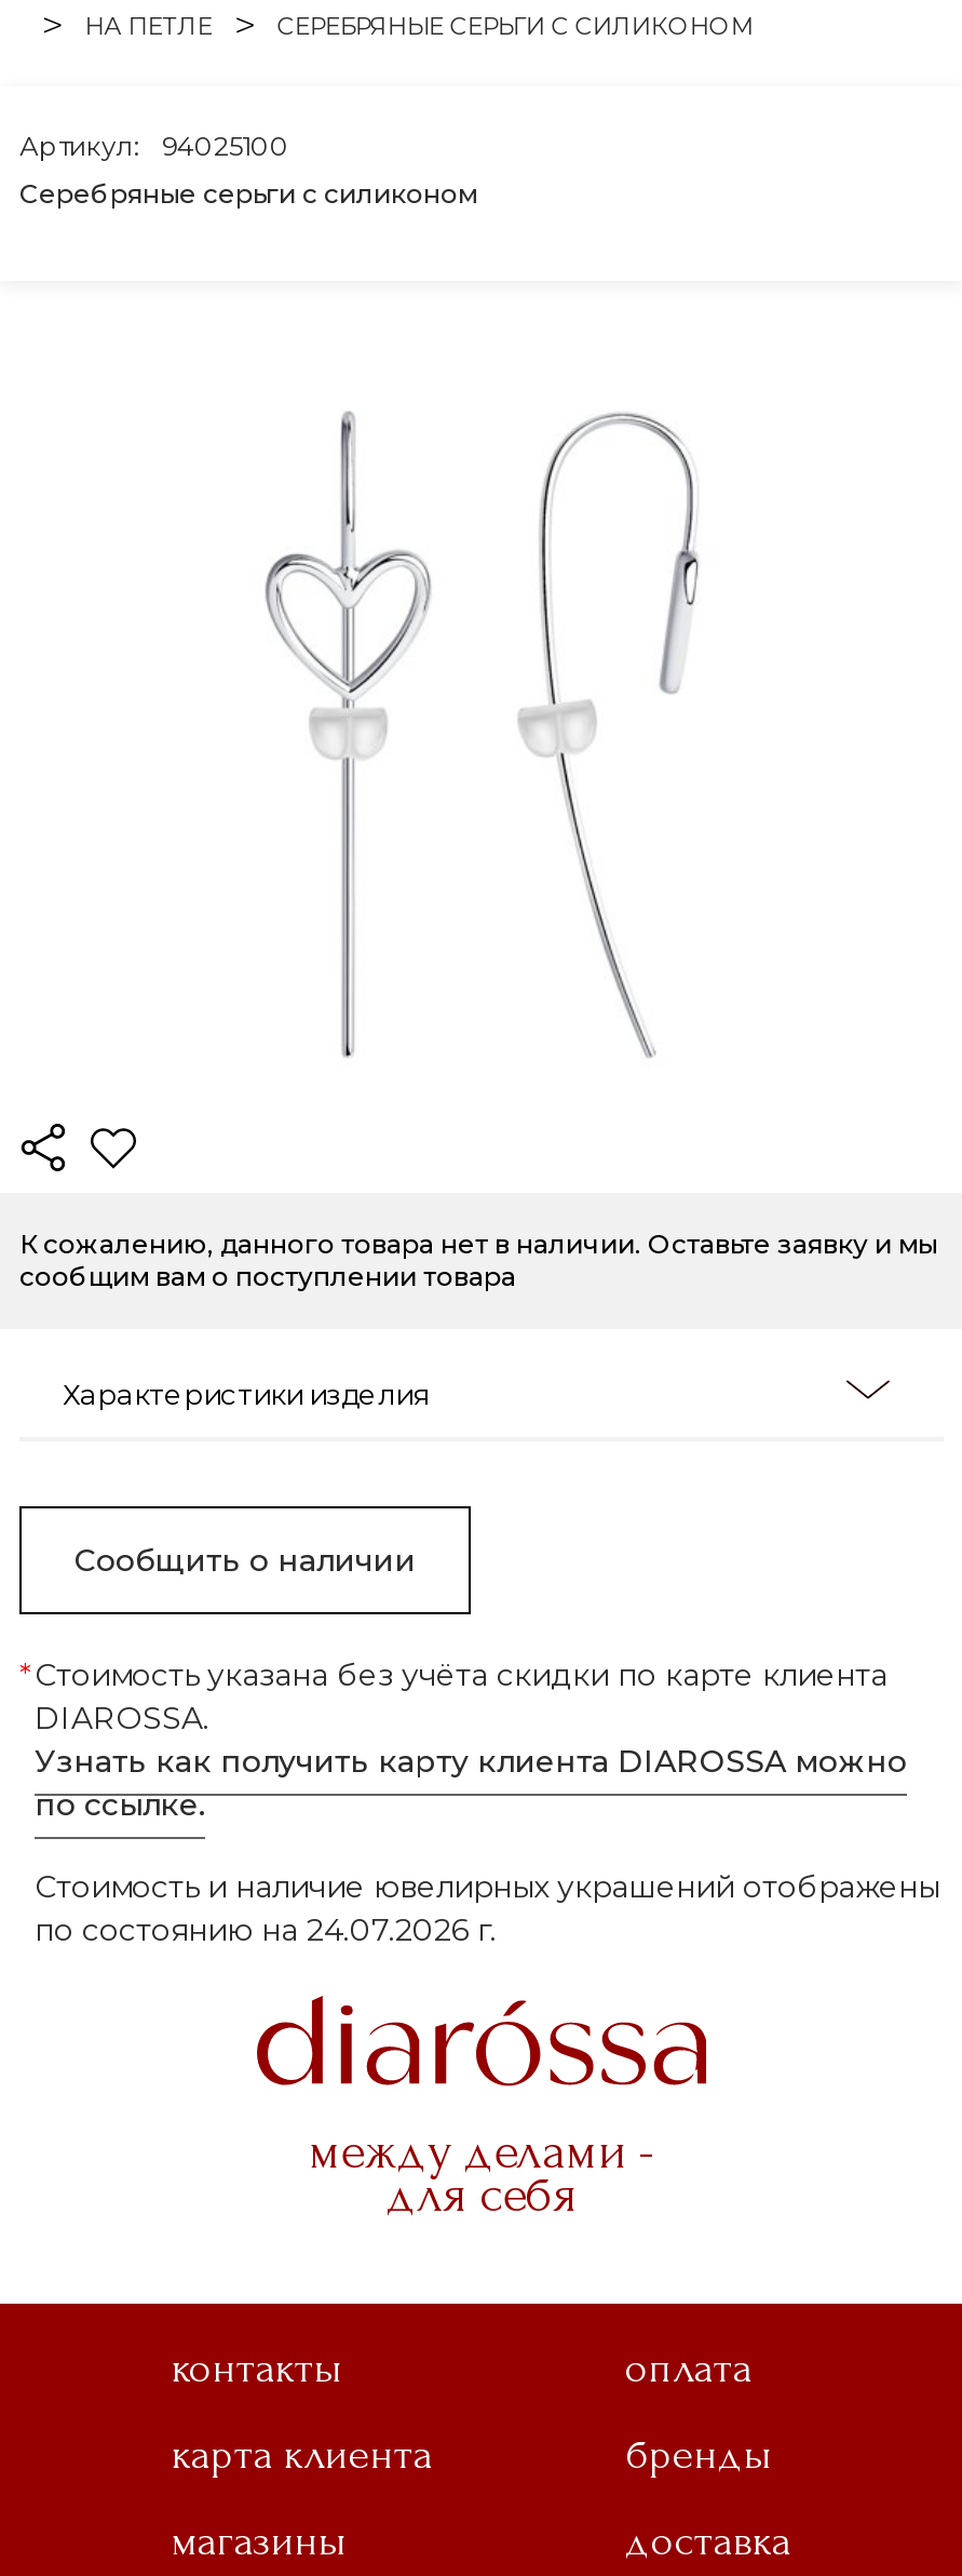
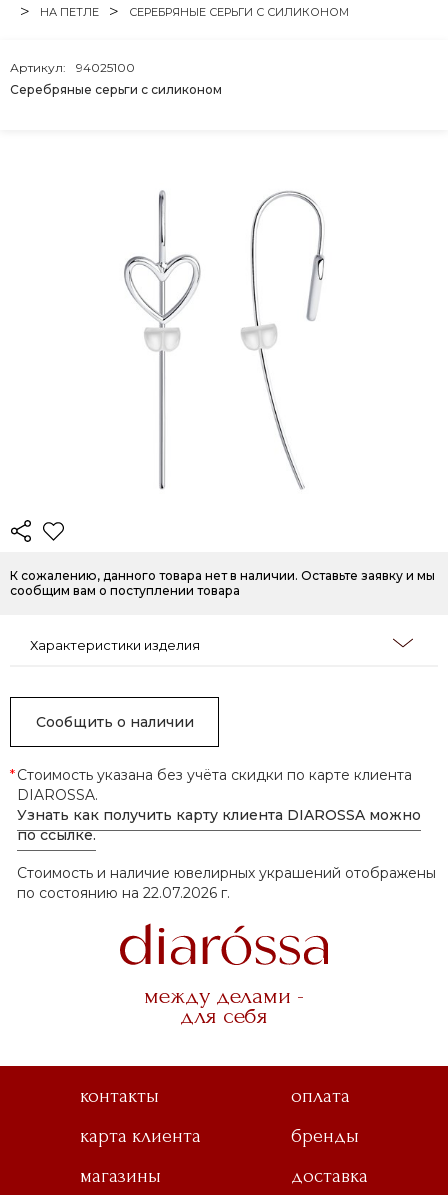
[35,1911,497,1950] по состоянию на 24.07.2026 г. -> [17,884,230,902] по состоянию на 22.07.2026 г.

